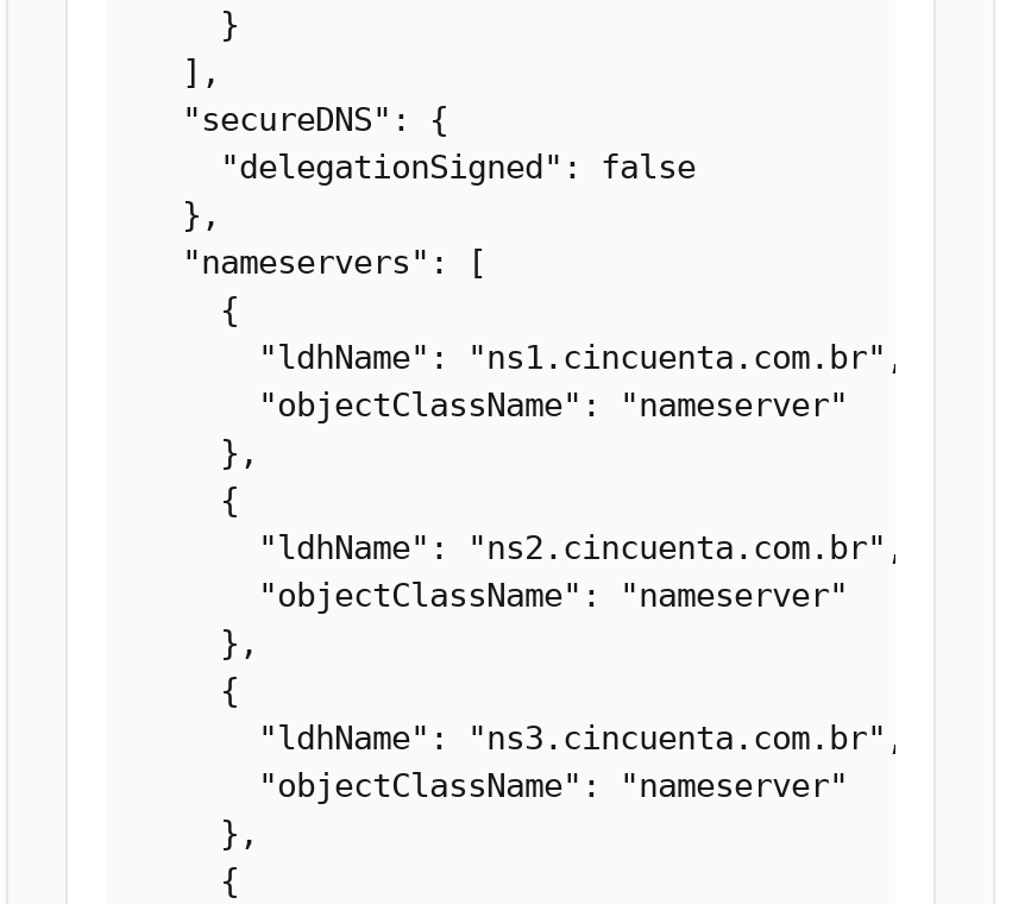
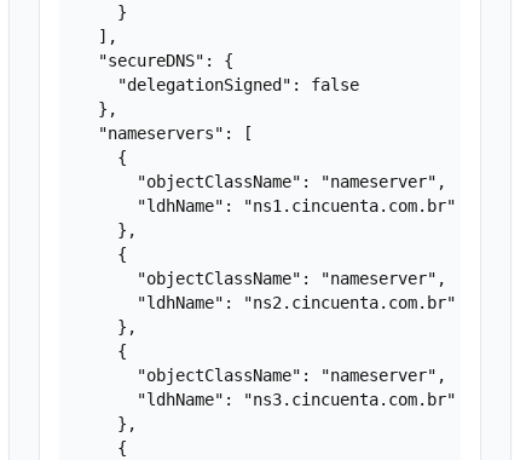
[144,338,905,423] "ldhName": "ns1.cincuenta.com.br", | "objectClassName": "nameserver" -> [79,172,456,215] "objectClassName": "nameserver", | "ldhName": "ns1.cincuenta.com.br"
[144,528,905,614] "ldhName": "ns2.cincuenta.com.br", | "objectClassName": "nameserver" -> [79,269,456,312] "objectClassName": "nameserver", | "ldhName": "ns2.cincuenta.com.br"
[144,718,905,804] "ldhName": "ns3.cincuenta.com.br", | "objectClassName": "nameserver" -> [79,366,456,409] "objectClassName": "nameserver", | "ldhName": "ns3.cincuenta.com.br"

